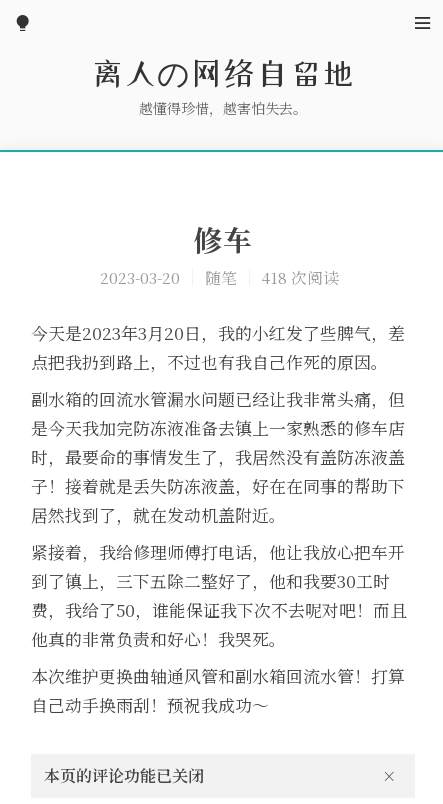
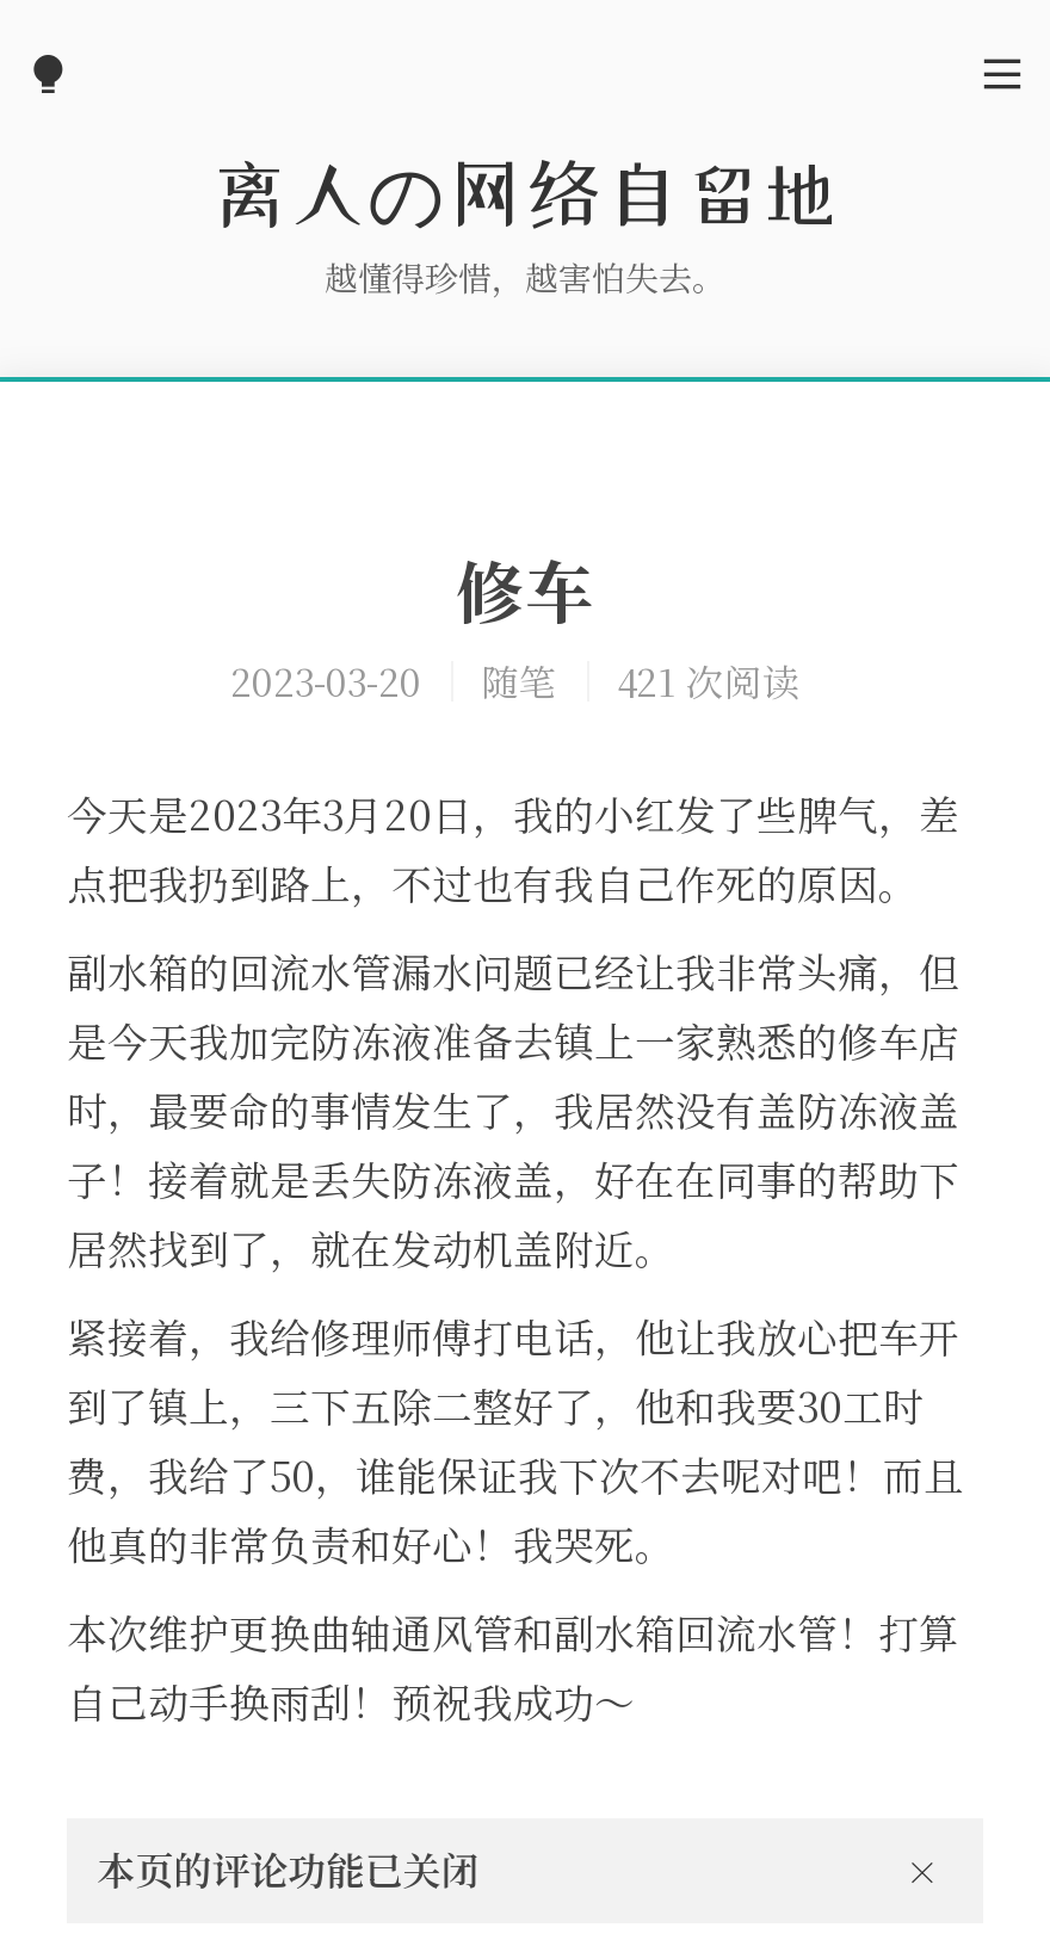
[99,266,338,288] 2023-03-20 随笔 418 次阅读 -> [230,653,801,706] 2023-03-20 随笔 421 次阅读

